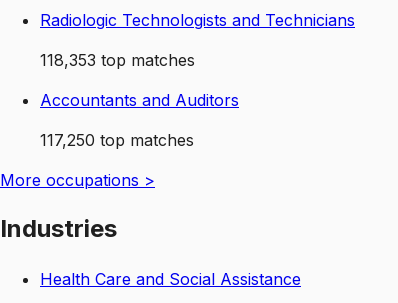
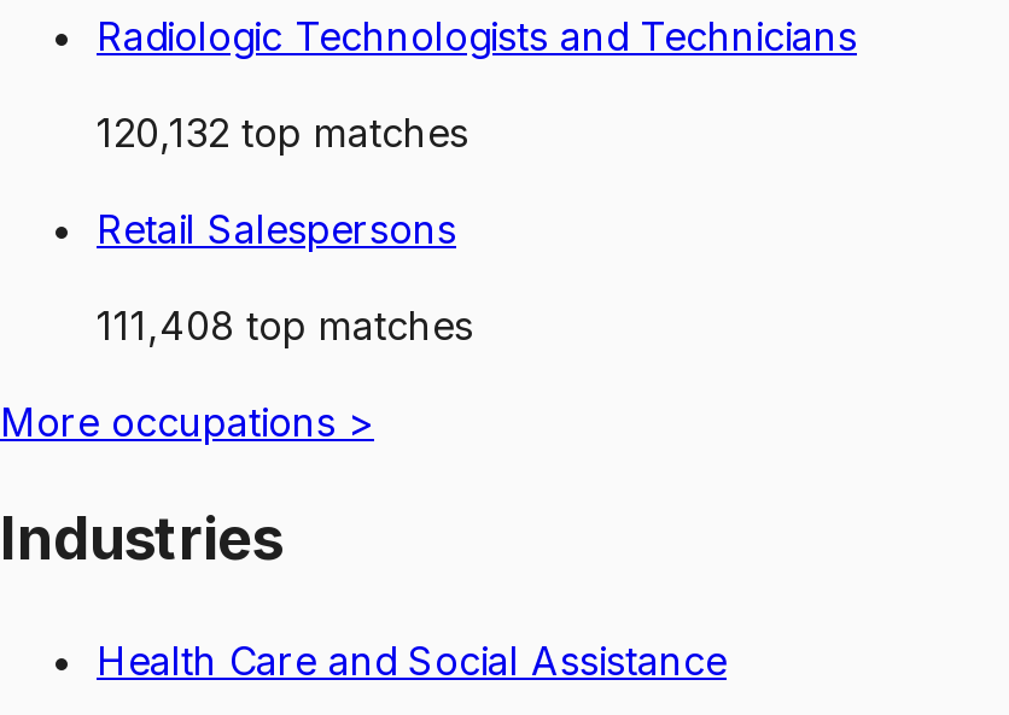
[40,49,195,69] 118,353 top matches -> [97,107,468,156] 120,132 top matches
[40,89,239,109] Accountants and Auditors -> [97,204,456,252] Retail Salespersons
[40,129,194,149] 117,250 top matches -> [97,300,473,348] 111,408 top matches

